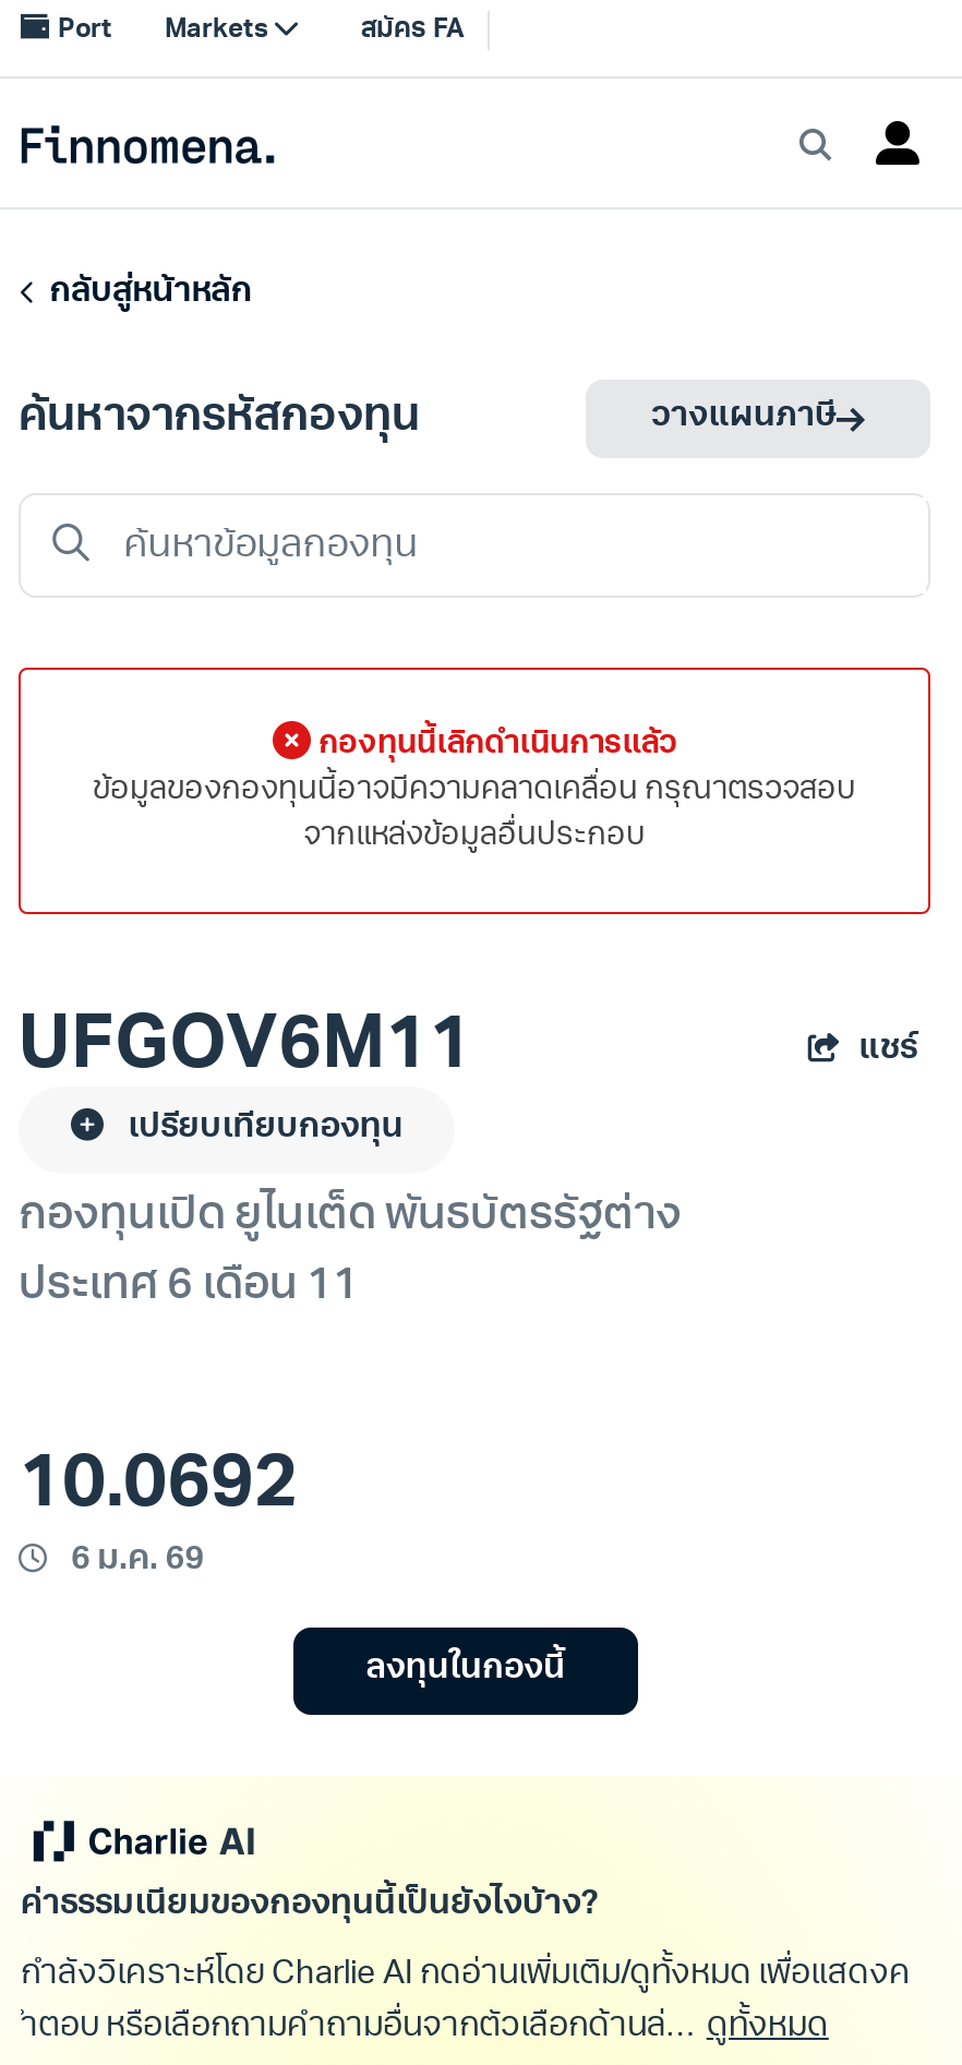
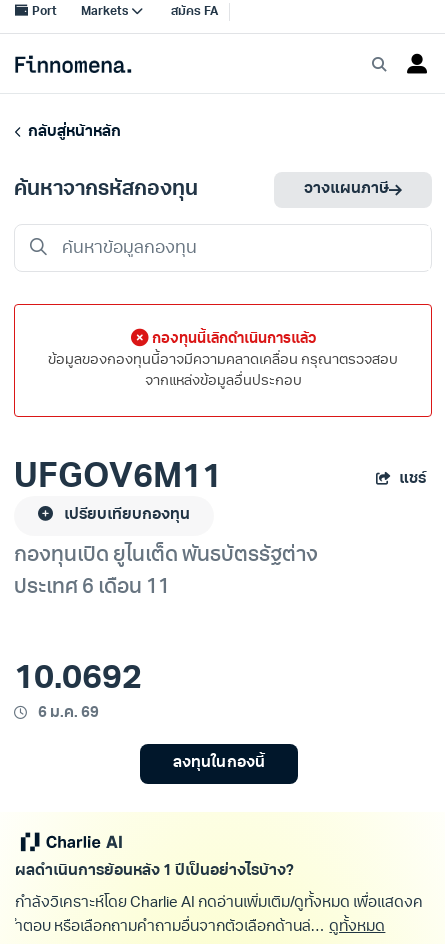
[21,1890,599,1923] ค่าธรรมเนียมของกองทุนนี้เป็นยังไงบ้าง? -> [15,864,294,879] ผลดำเนินการย้อนหลัง 1 ปีเป็นอย่างไรบ้าง?

